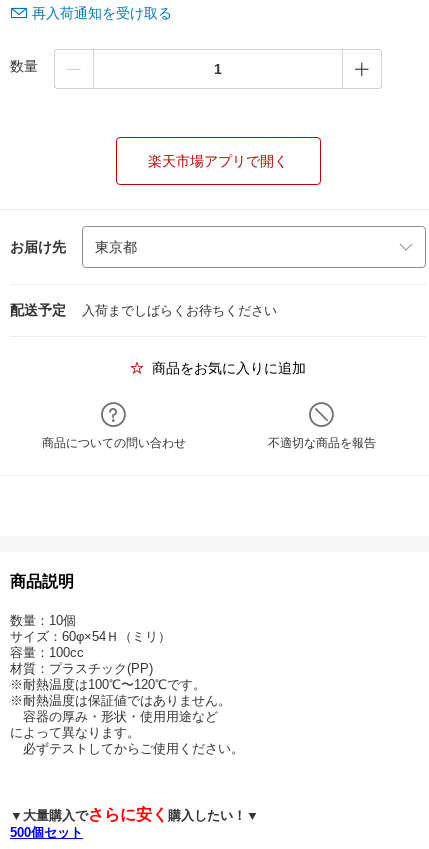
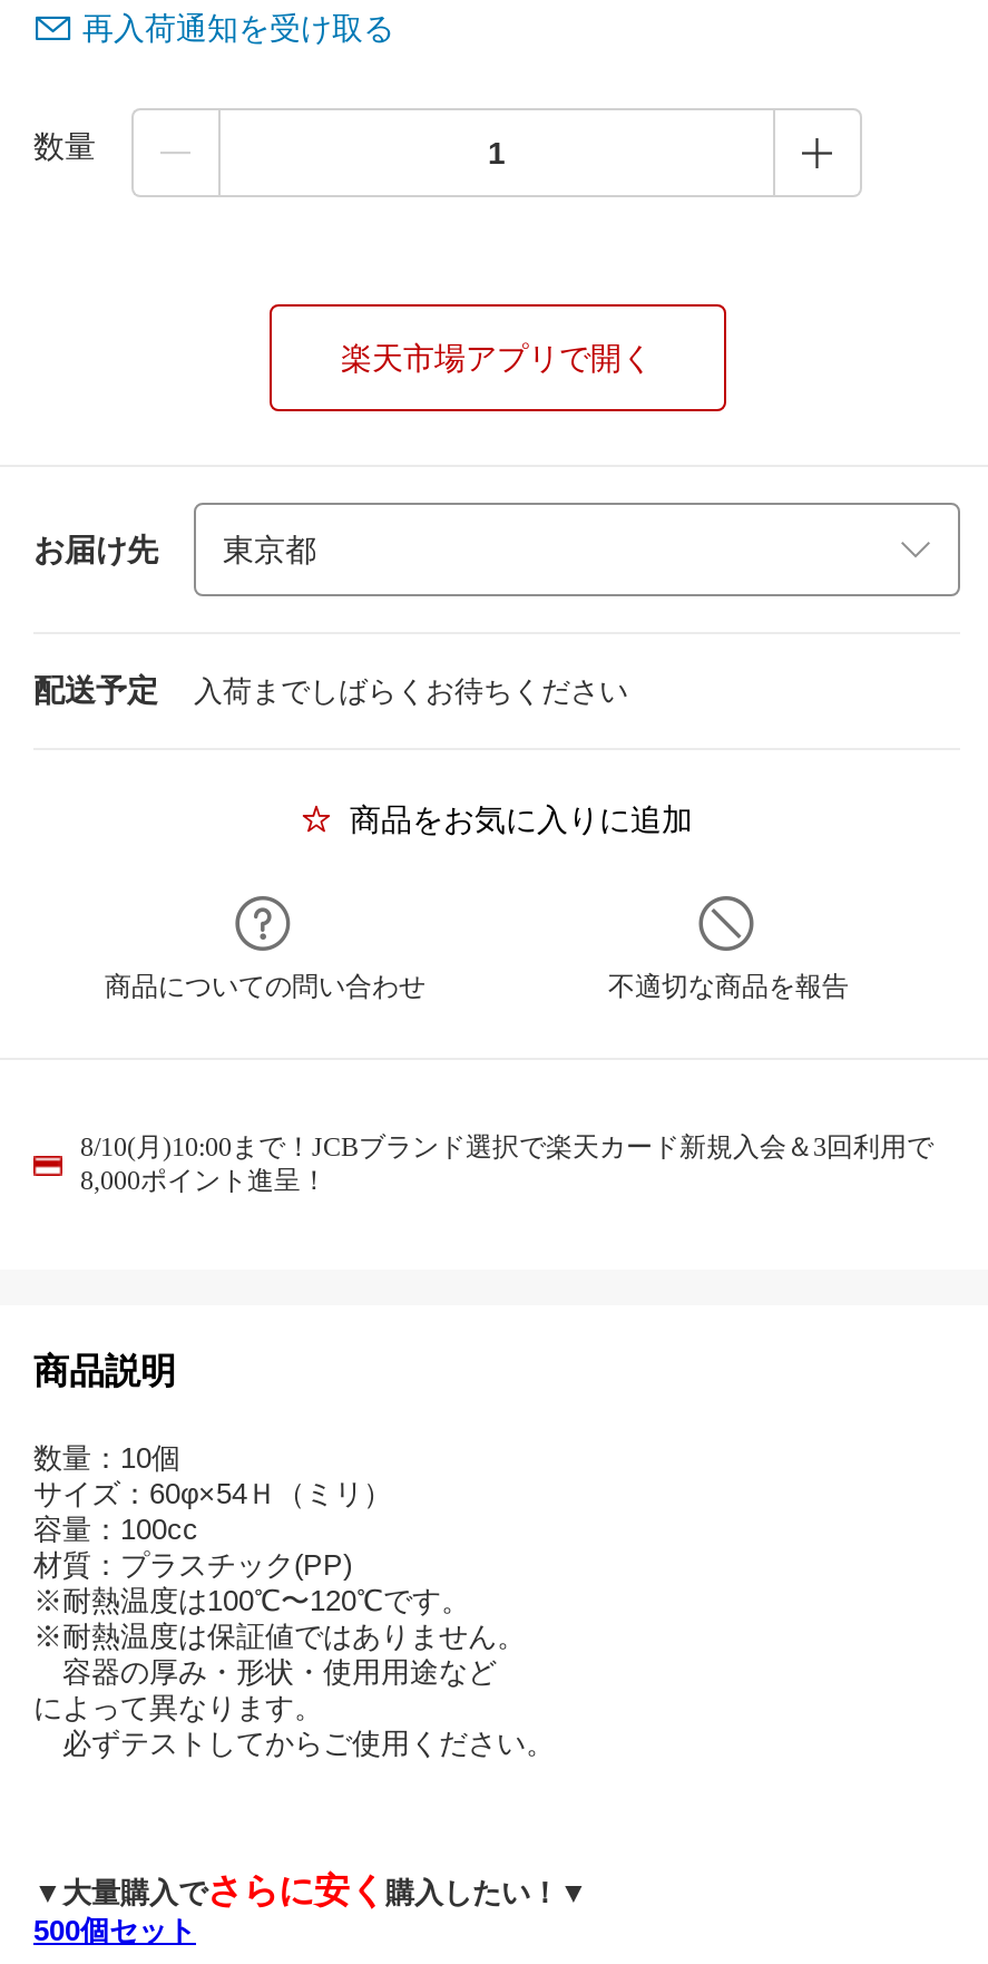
none -> [80,1131,933,1196] 8/10(月)10:00まで！JCBブランド選択で楽天カード新規入会＆3回利用で | 8,000ポイント進呈！

